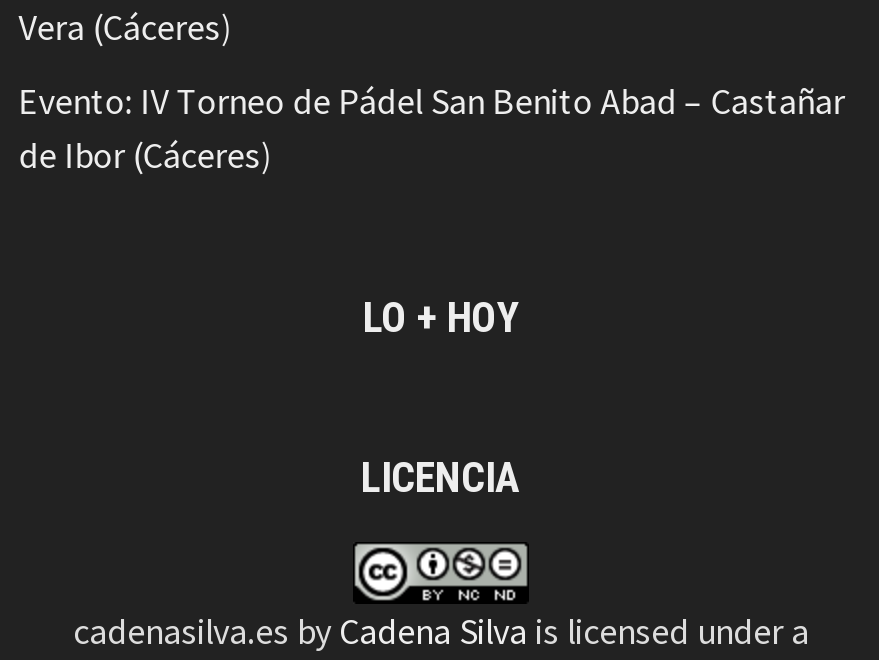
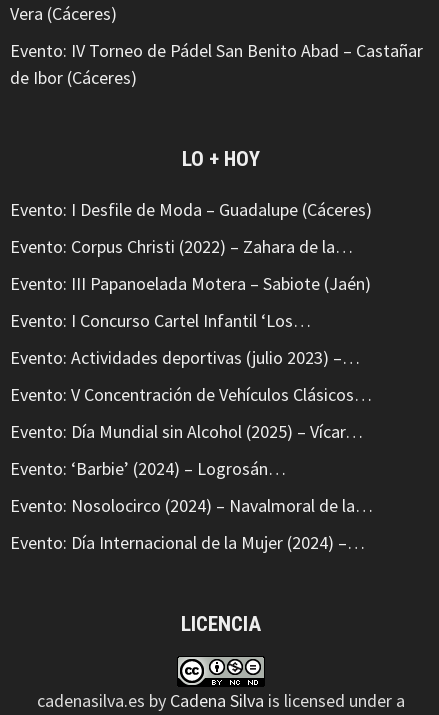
none -> [10,198,373,554] Evento: I Desfile de Moda – Guadalupe (Cáceres) | Evento: Corpus Christi (2022) – Zahara de la… | Evento: III Papanoelada Motera – Sabiote (Jaén) | Evento: I Concurso Cartel Infantil ‘Los… | Evento: Actividades deportivas (julio 2023) –… | Evento: V Concentración de Vehículos Clásicos… | Evento: Día Mundial sin Alcohol (2025) – Vícar… | Evento: ‘Barbie’ (2024) – Logrosán… | Evento: Nosolocirco (2024) – Navalmoral de la… | Evento: Día Internacional de la Mujer (2024) –…

